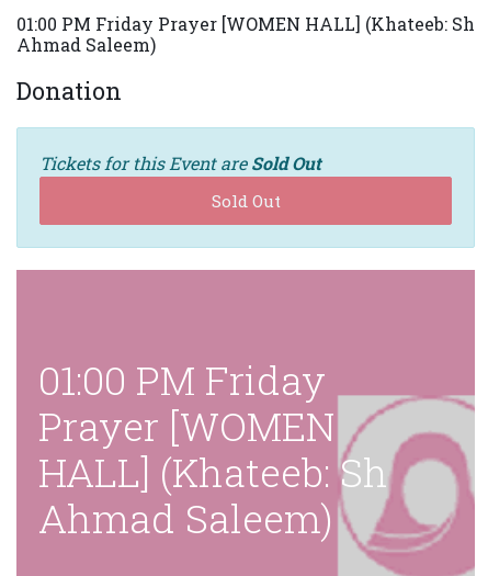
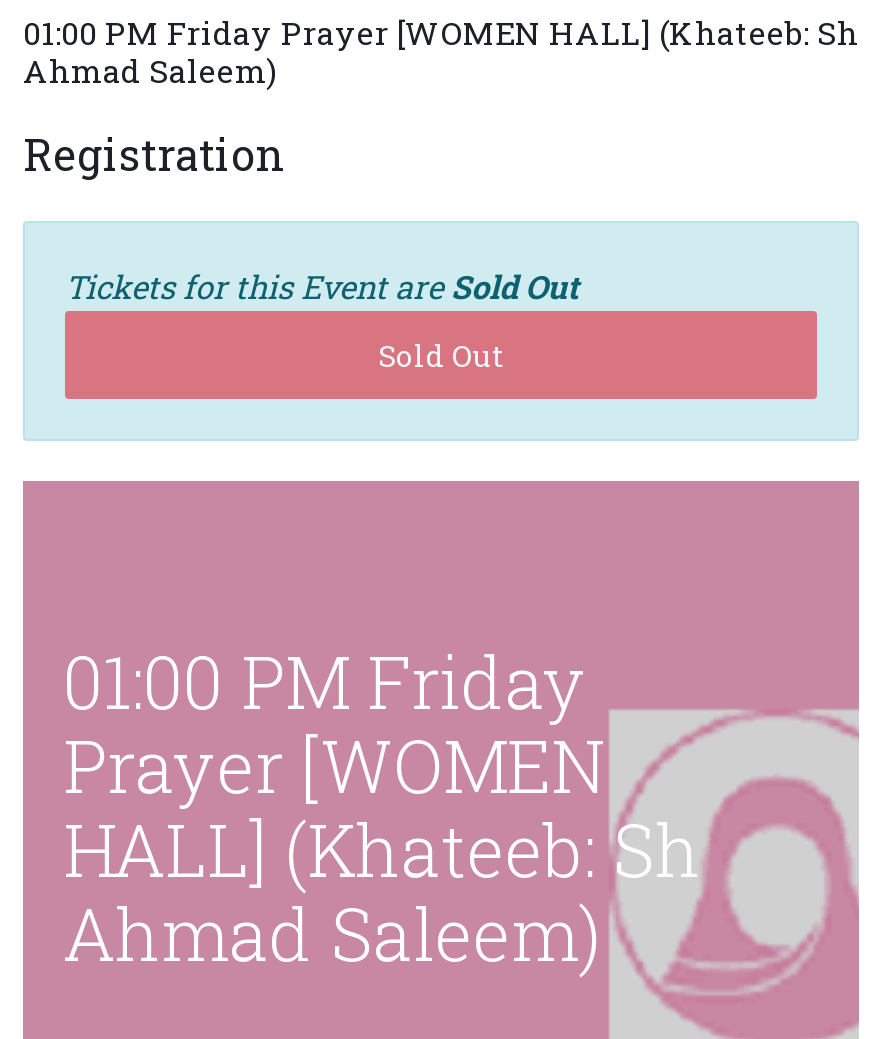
[16,75,122,106] Donation -> [23,125,285,183] Registration

